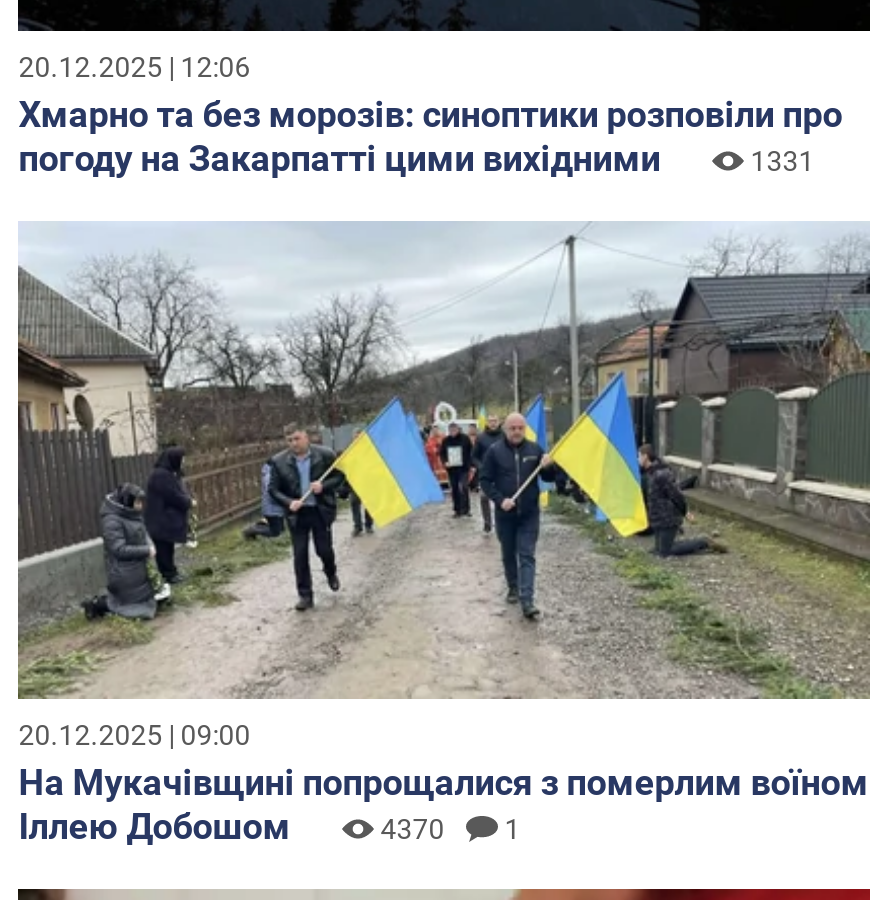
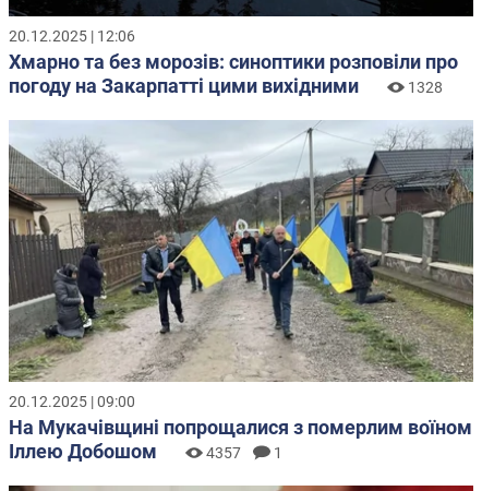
[750,145,814,177] 1331 -> [408,79,443,96] 1328
[380,813,520,845] 4370 1 -> [206,444,283,461] 4357 1

